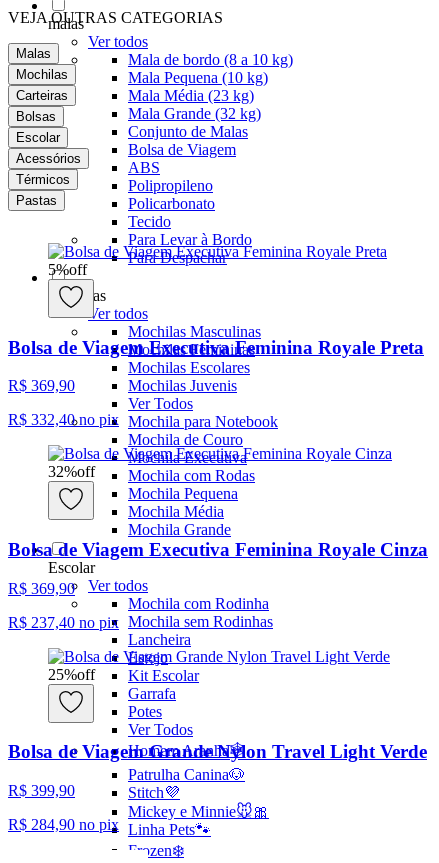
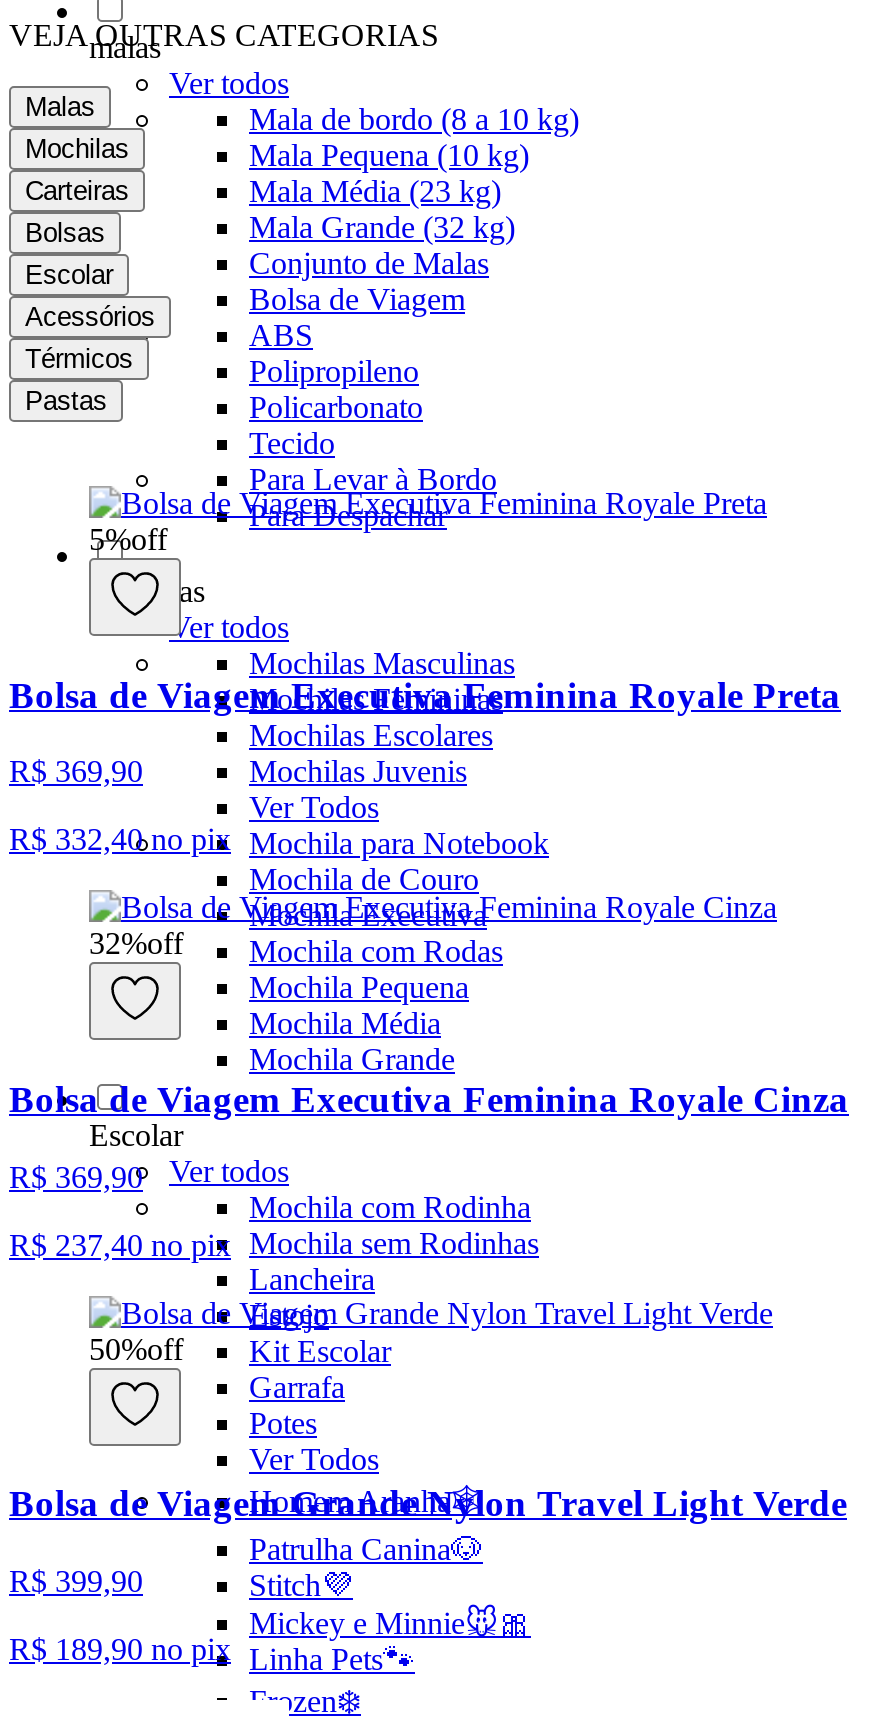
[48,666,199,684] 25%off Kit Escolar -> [89,1331,391,1368] 50%off Kit Escolar
[8,816,119,833] R$ 284,90 no pix -> [9,1632,231,1666] R$ 189,90 no pix

